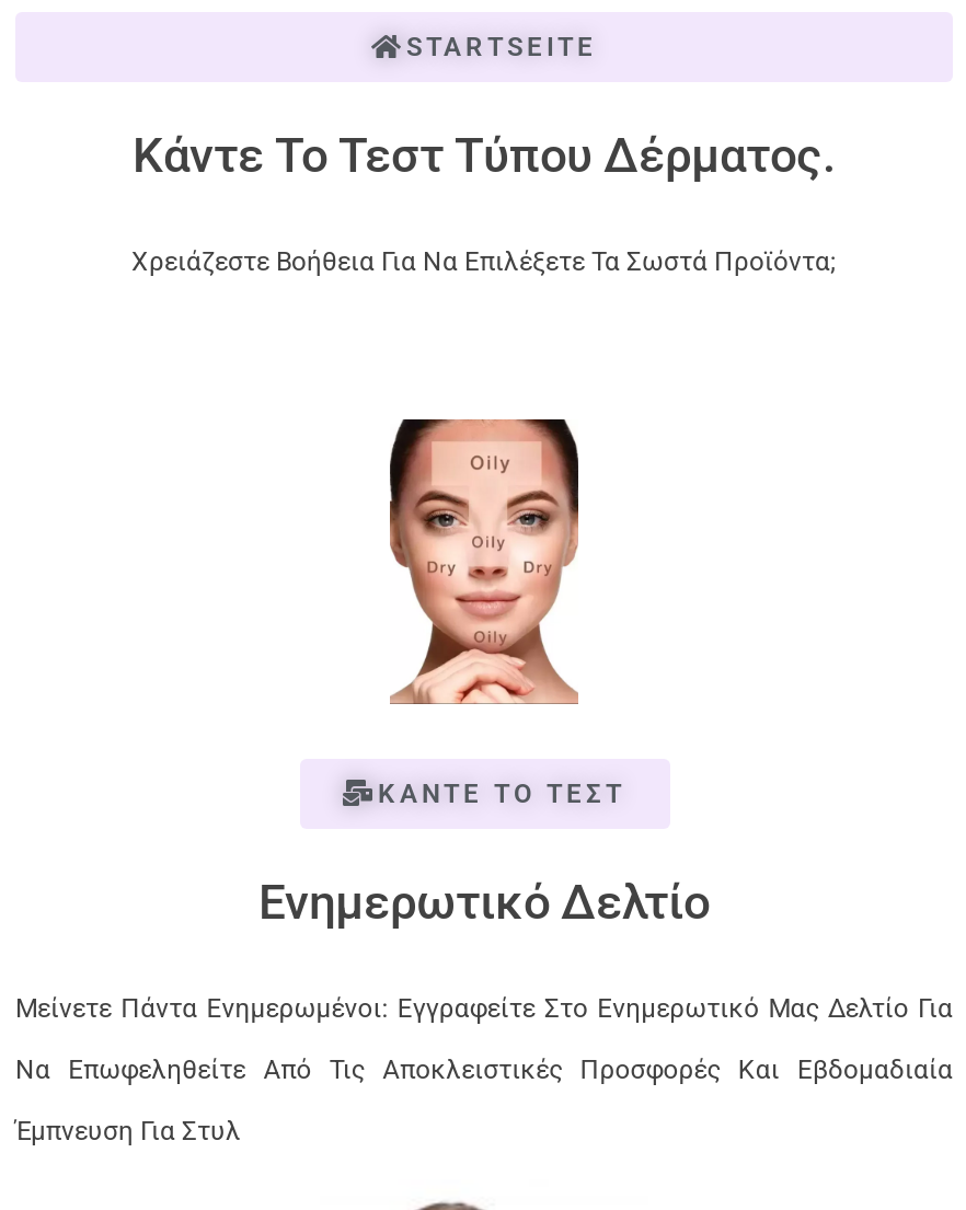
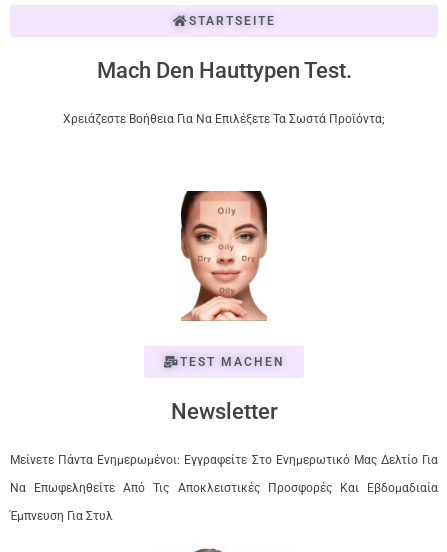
[133,129,836,184] Κάντε Το Τεστ Τύπου Δέρματος. -> [96,58,351,83] Mach Den Hauttypen Test.
[378,779,625,810] ΚΑΝΤΕ ΤΟ ΤΕΣΤ -> [180,355,284,369] TEST MACHEN
[258,876,710,930] Ενημερωτικό Δελτίο -> [170,399,277,424] Newsletter

